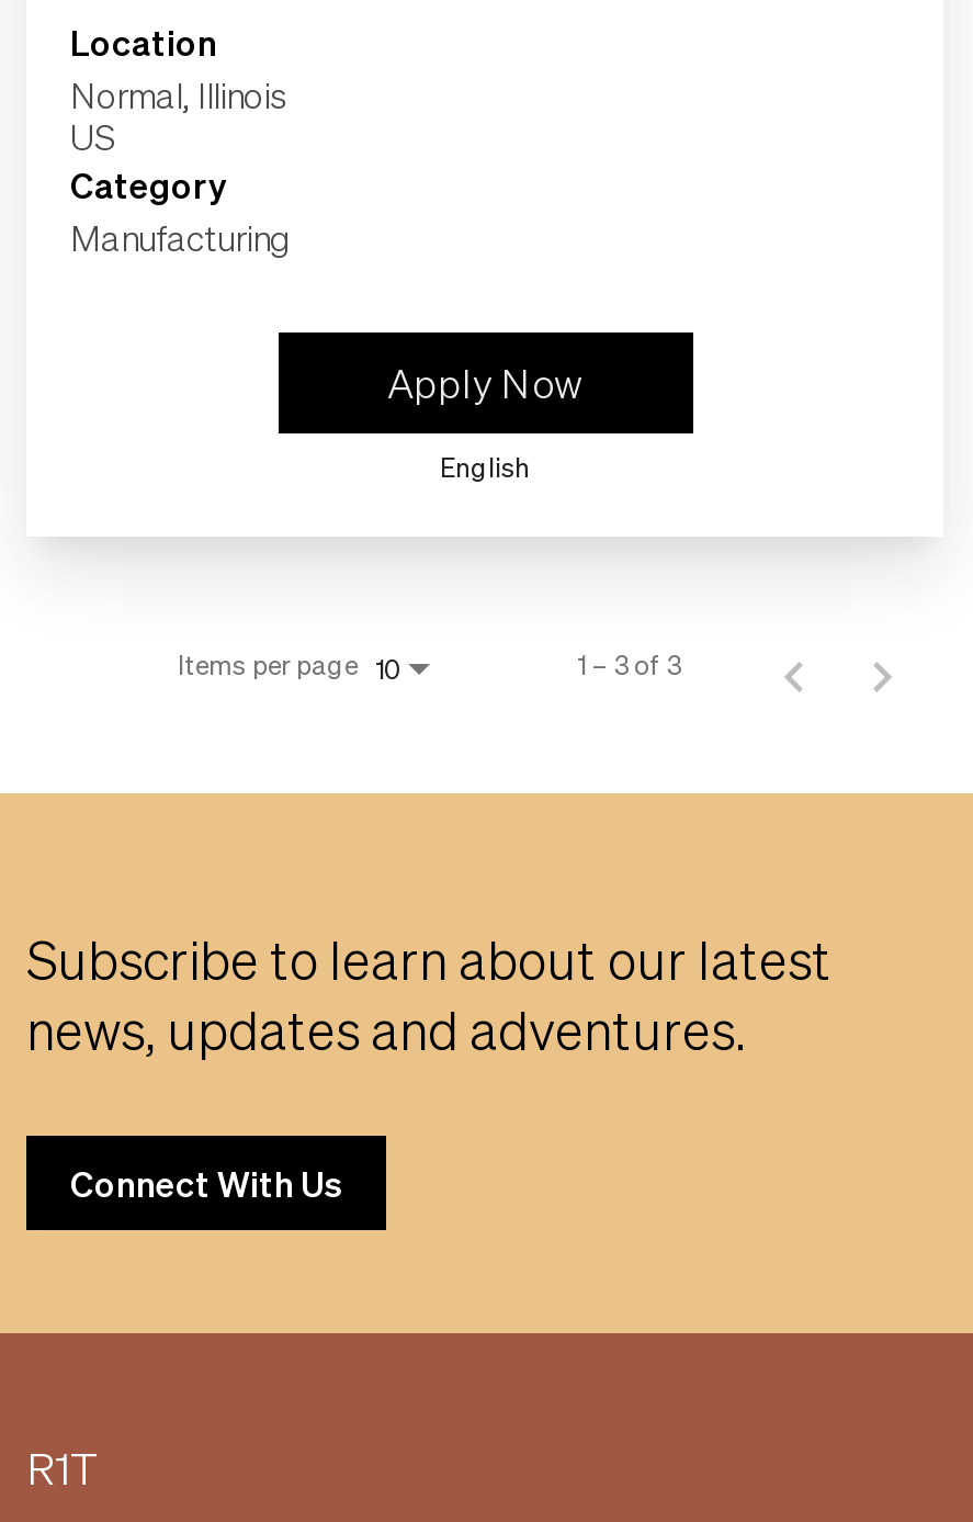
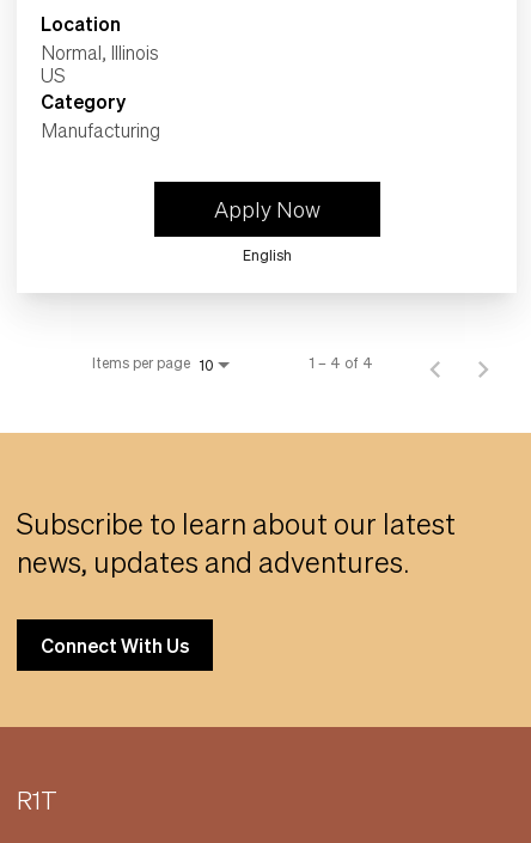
[577,650,680,683] 1 – 3 of 3 -> [310,355,373,372] 1 – 4 of 4

